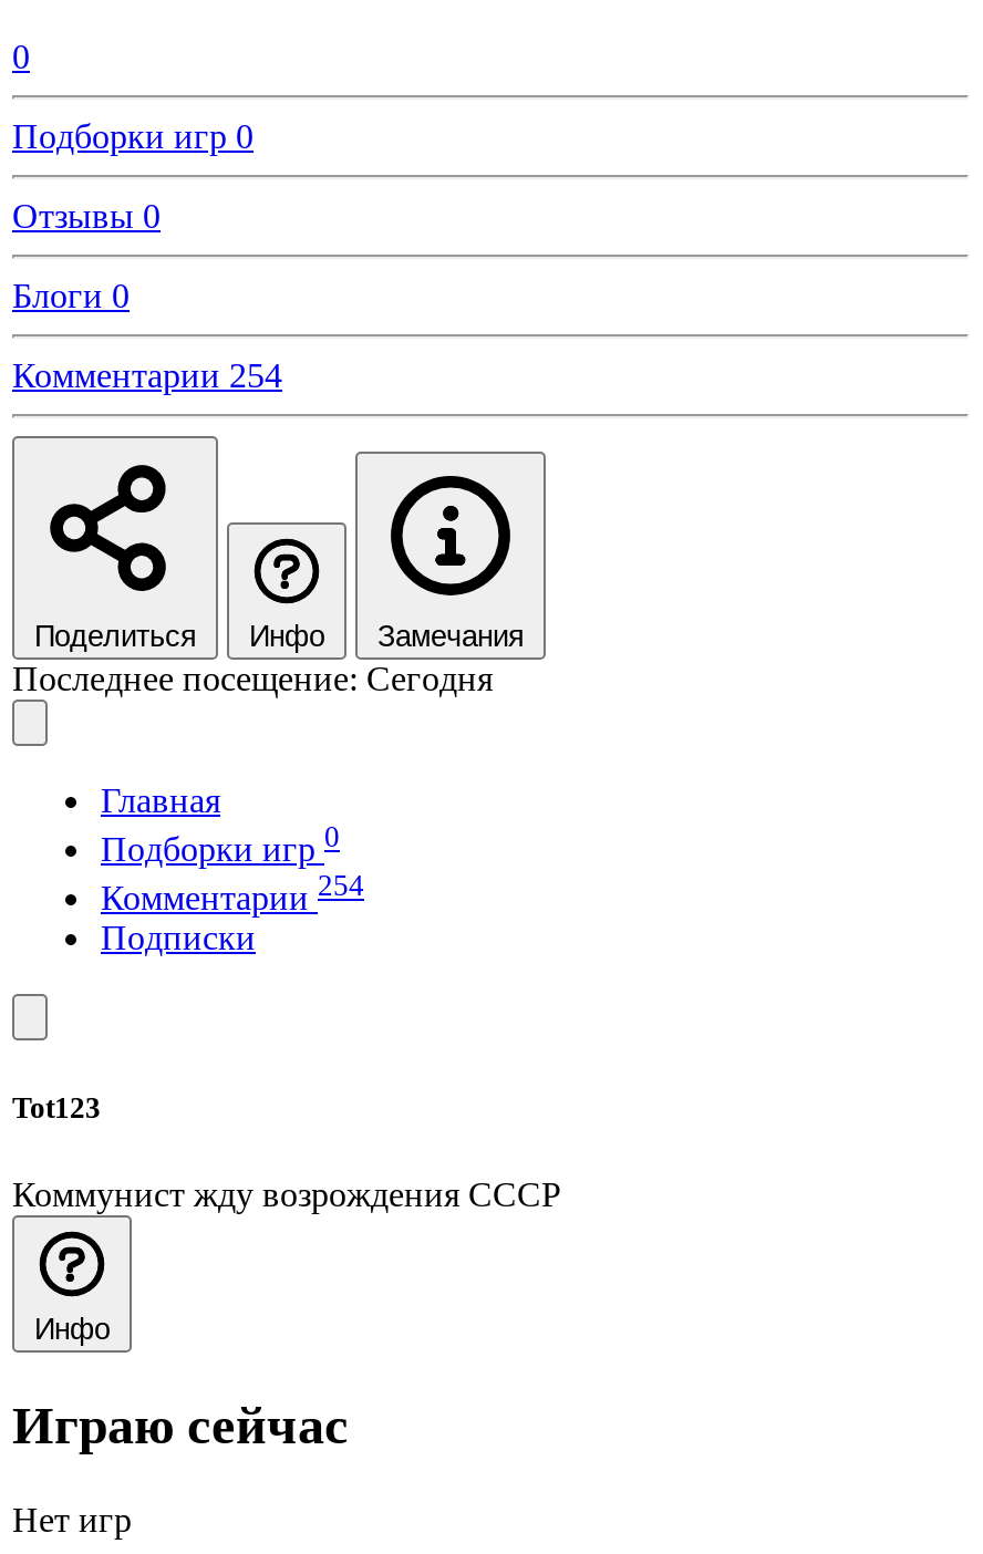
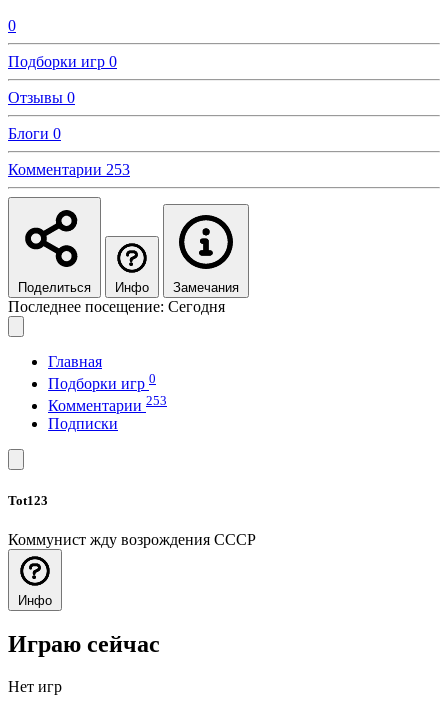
[12,356,282,394] Комментарии 254 -> [8,161,130,178] Комментарии 253
[101,870,364,917] Комментарии 254 -> [48,393,167,414] Комментарии 253

